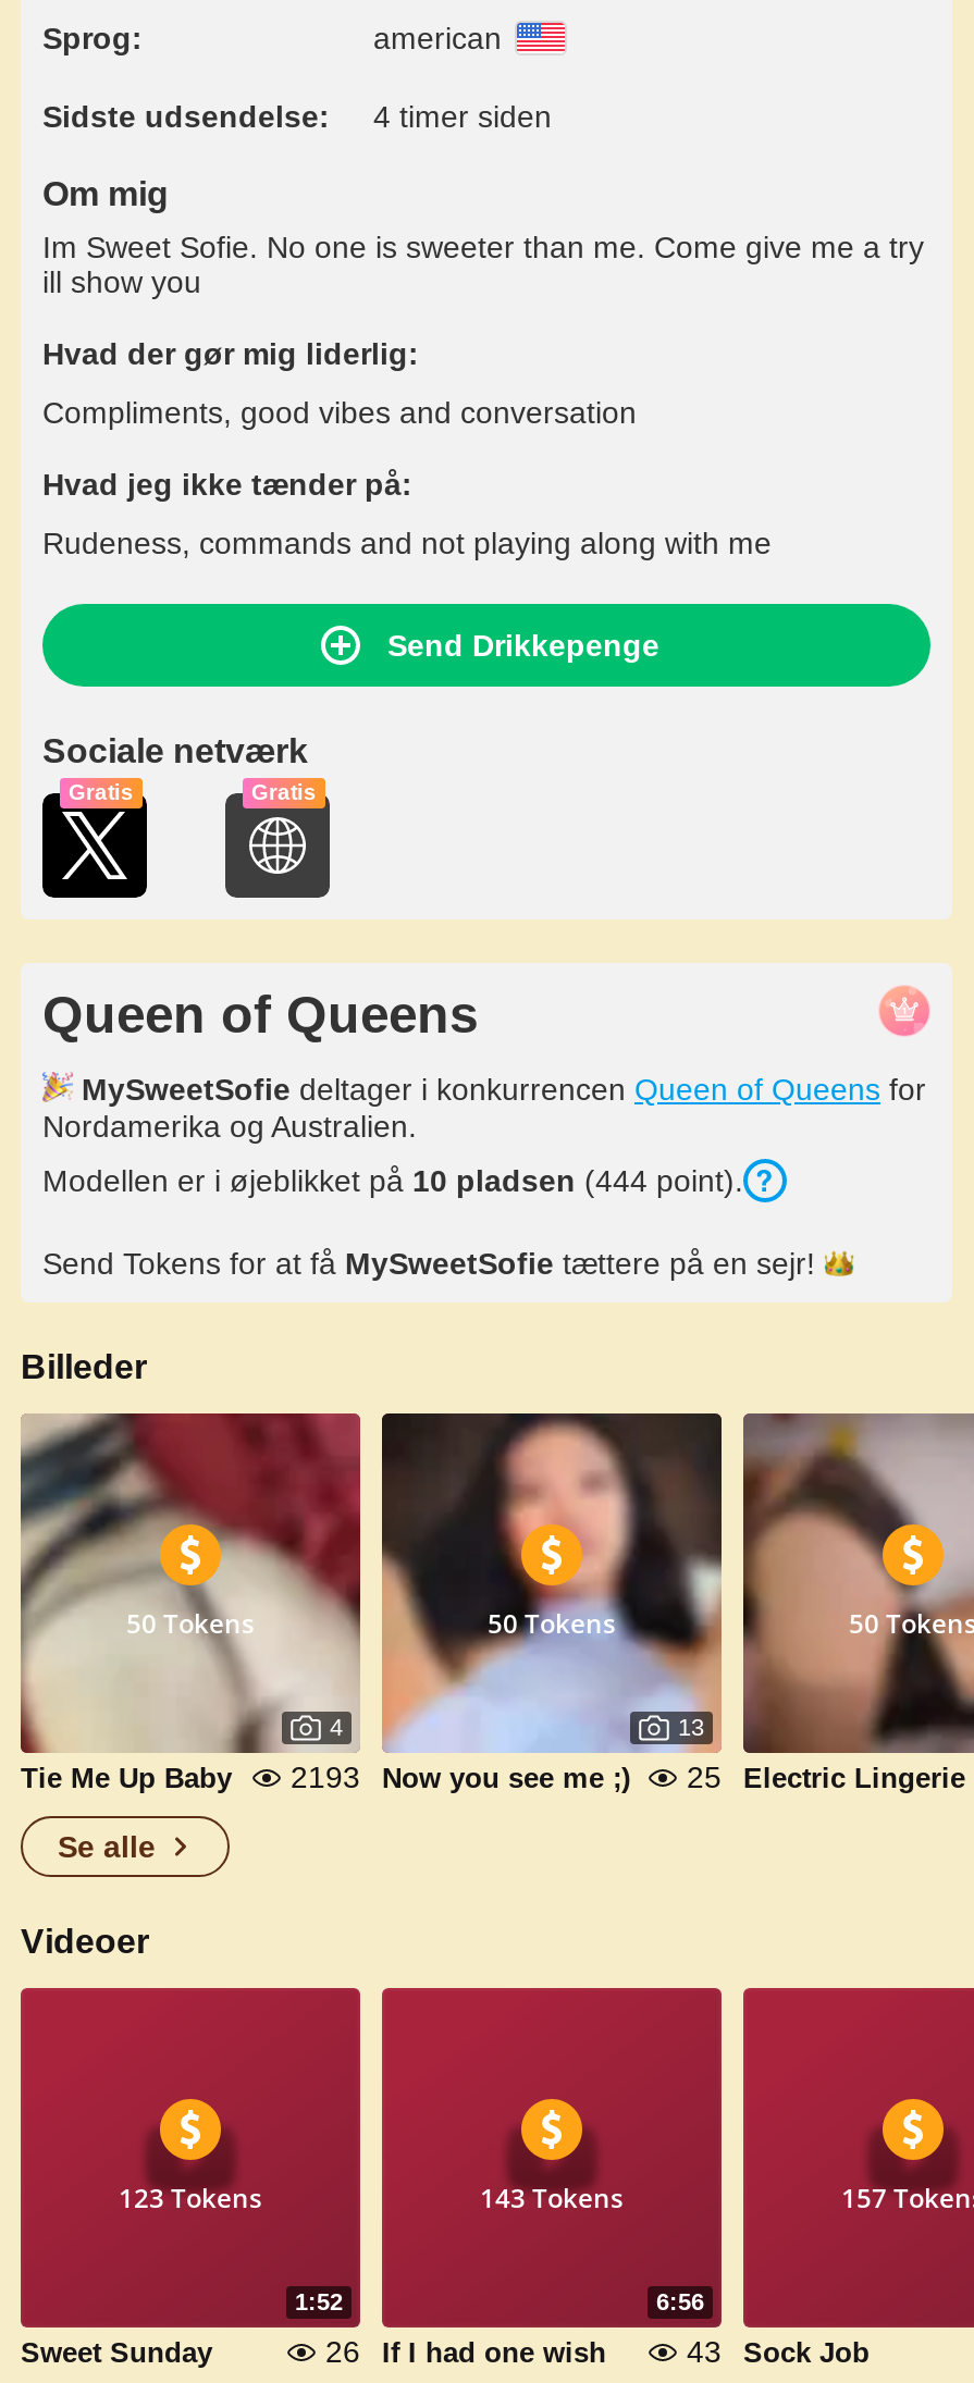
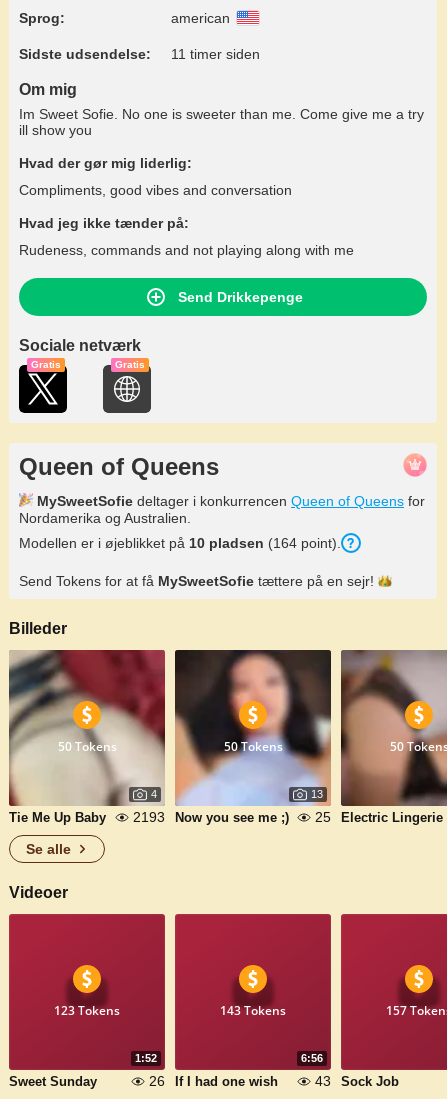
[42,99,552,134] Sidste udsendelse: 4 timer siden -> [19,46,260,62] Sidste udsendelse: 11 timer siden
[42,1163,743,1198] Modellen er i øjeblikket på 10 pladsen (444 point). -> [19,535,341,551] Modellen er i øjeblikket på 10 pladsen (164 point).

